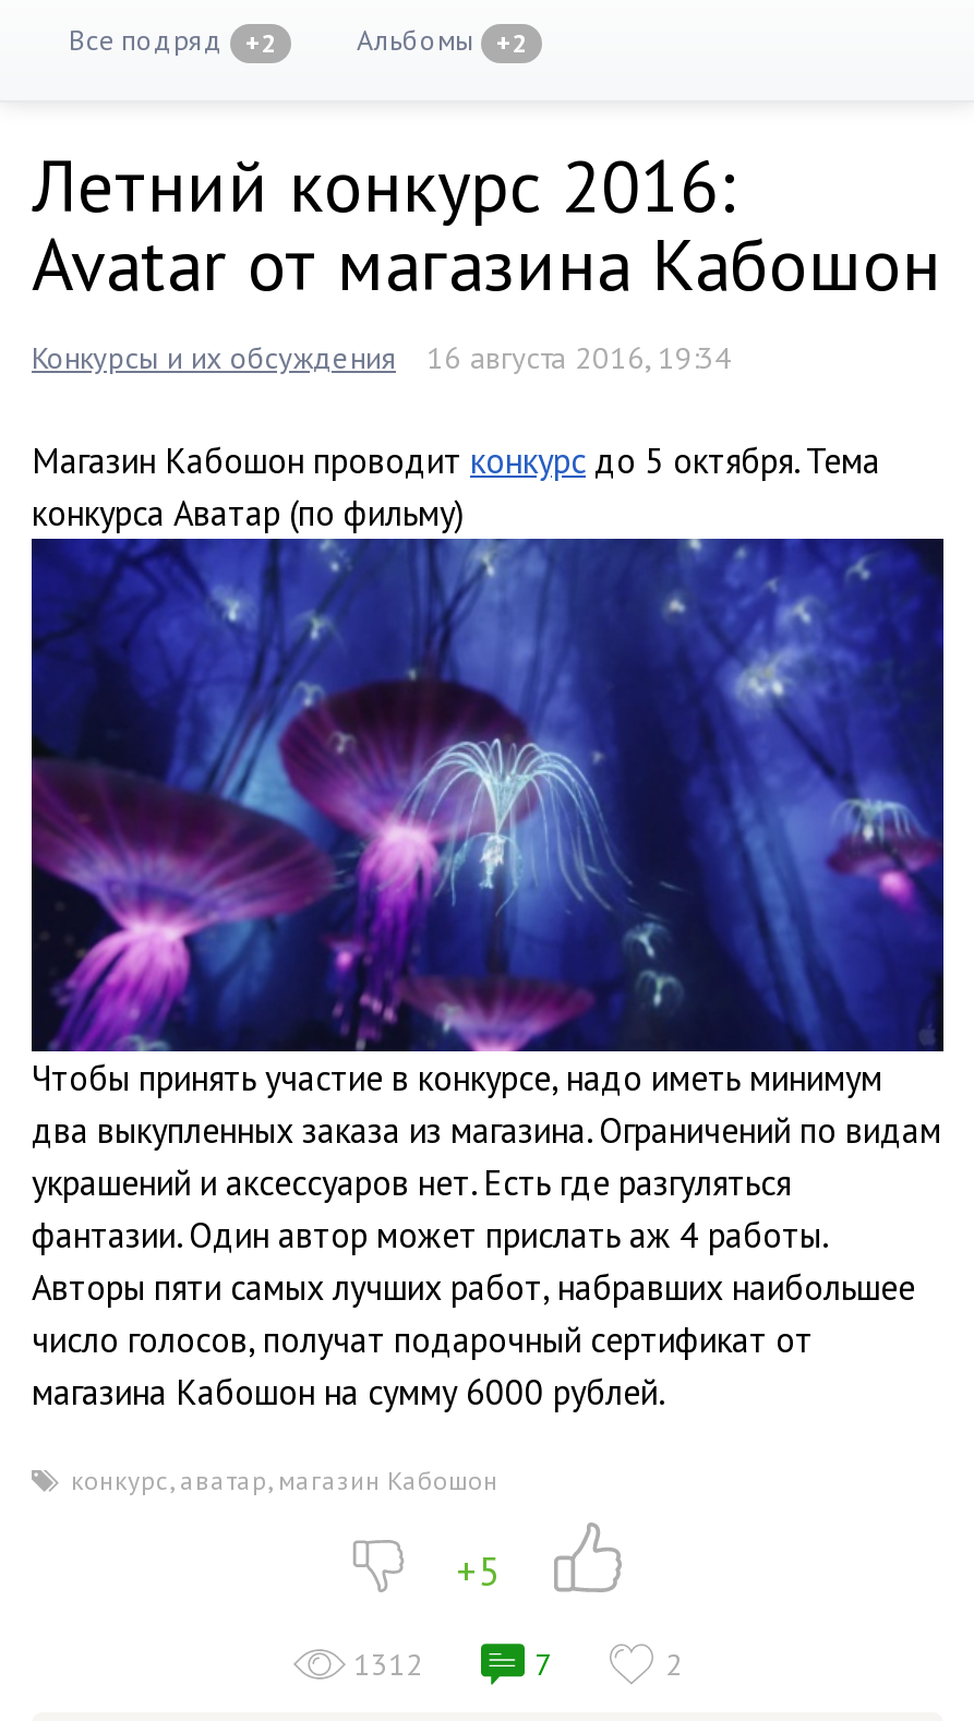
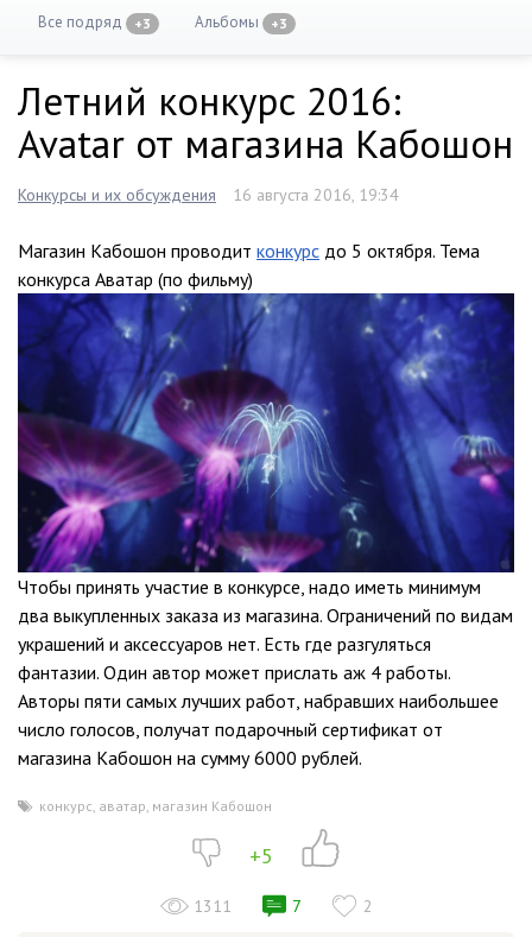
[69,22,276,59] Все подряд +2 -> [38,12,151,32] Все подряд +3
[357,22,527,59] Альбомы +2 -> [195,12,287,32] Альбомы +3
[353,1645,423,1684] 1312 -> [193,896,231,917] 1311

